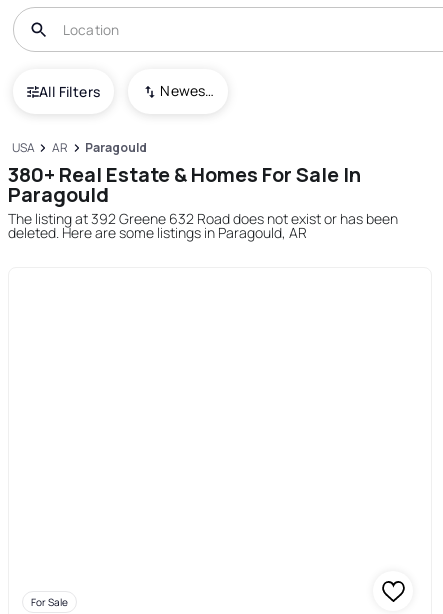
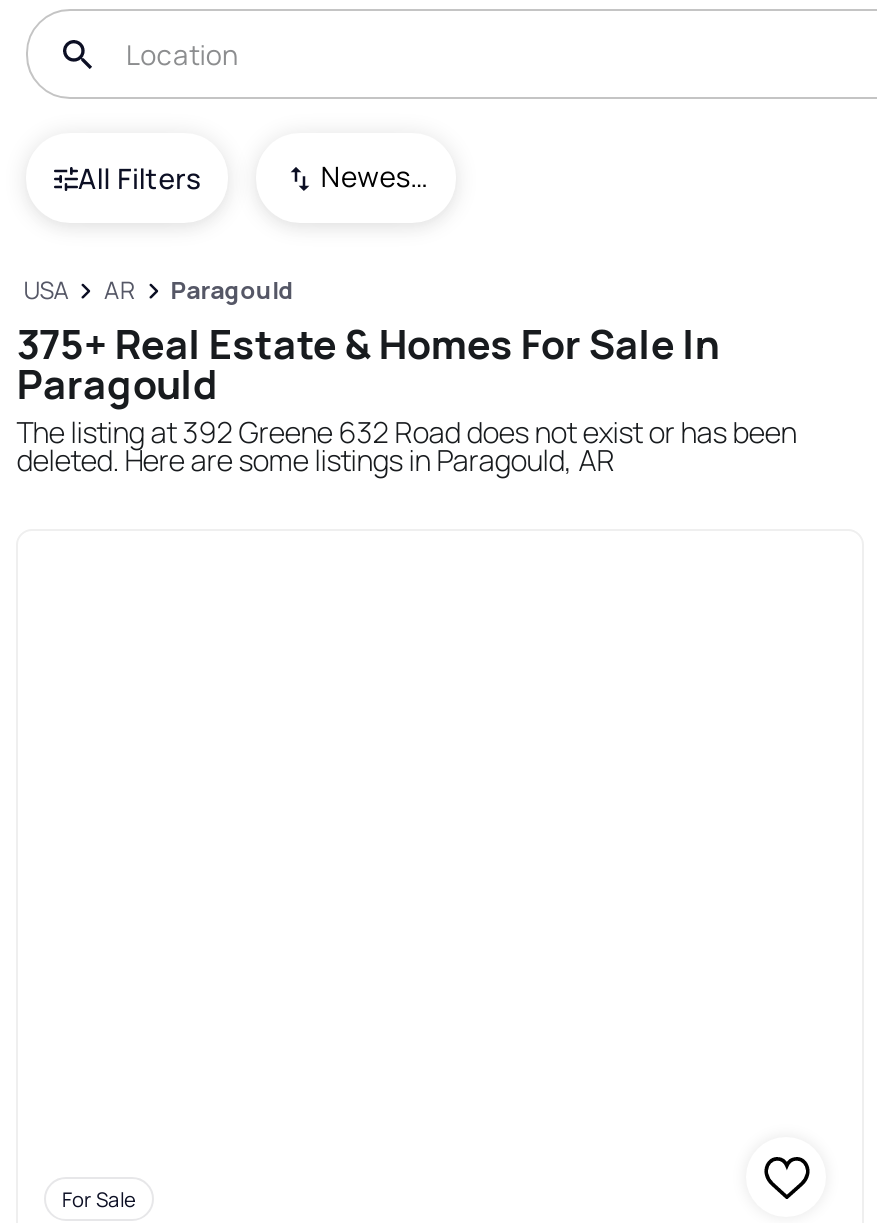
[8,161,361,188] 380+ Real Estate & Homes For Sale In -> [16,317,718,371] 375+ Real Estate & Homes For Sale In

